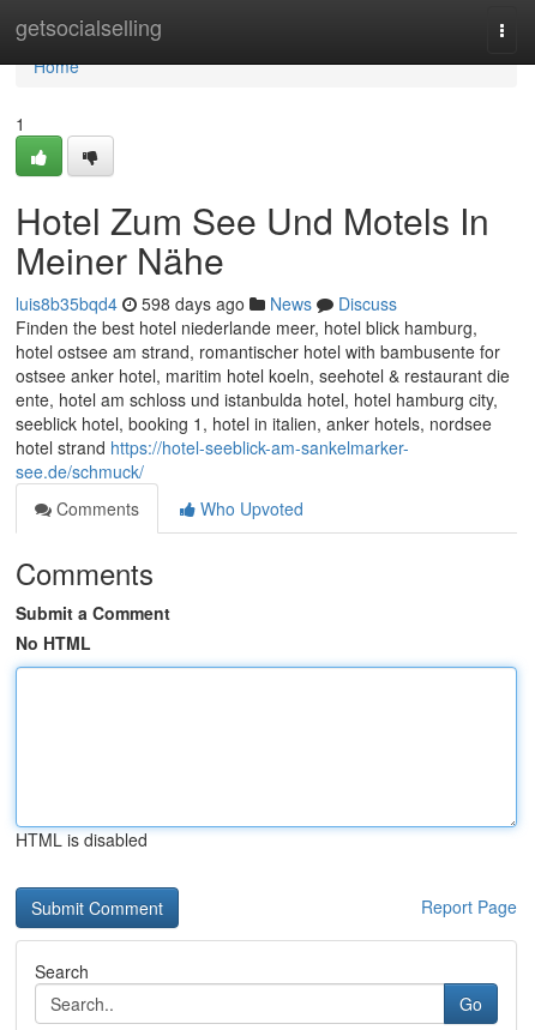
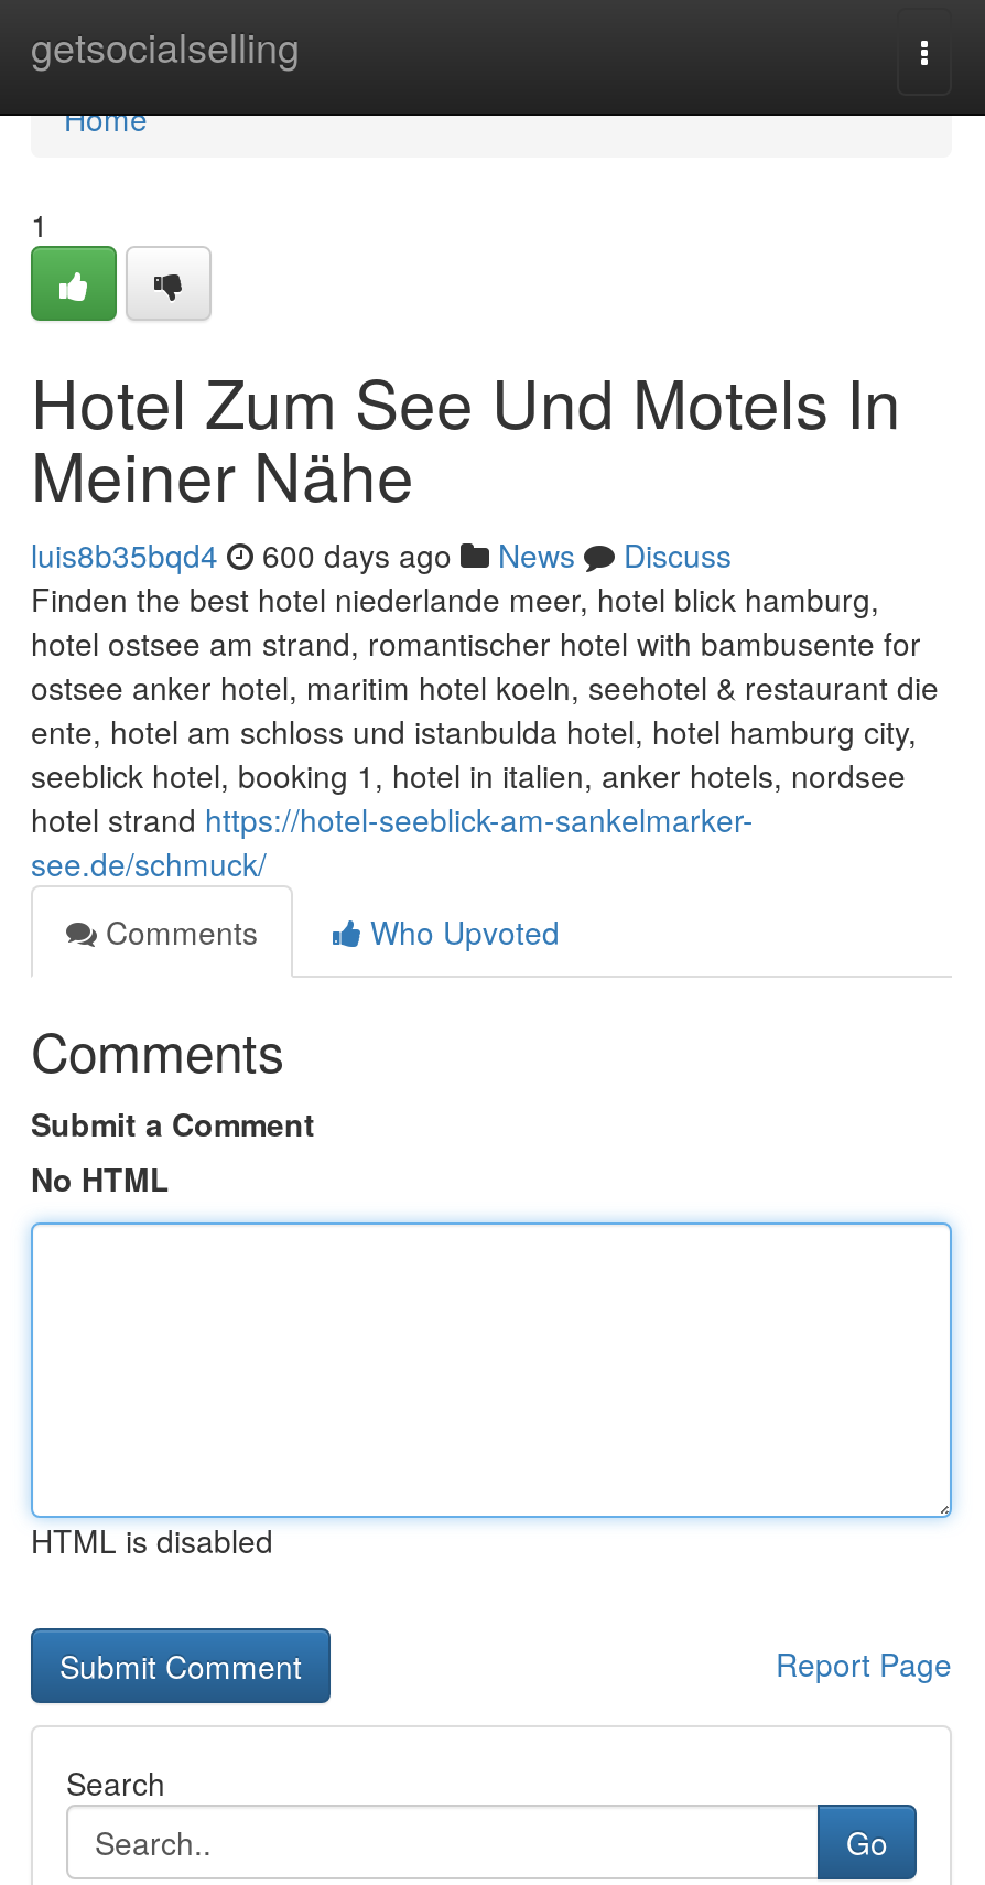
[16,291,397,315] luis8b35bqd4 598 days ago News Discuss -> [31,532,732,577] luis8b35bqd4 600 days ago News Discuss

